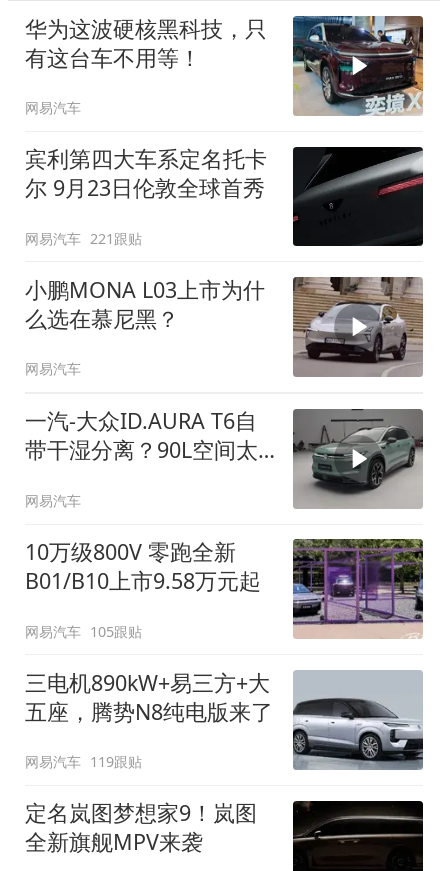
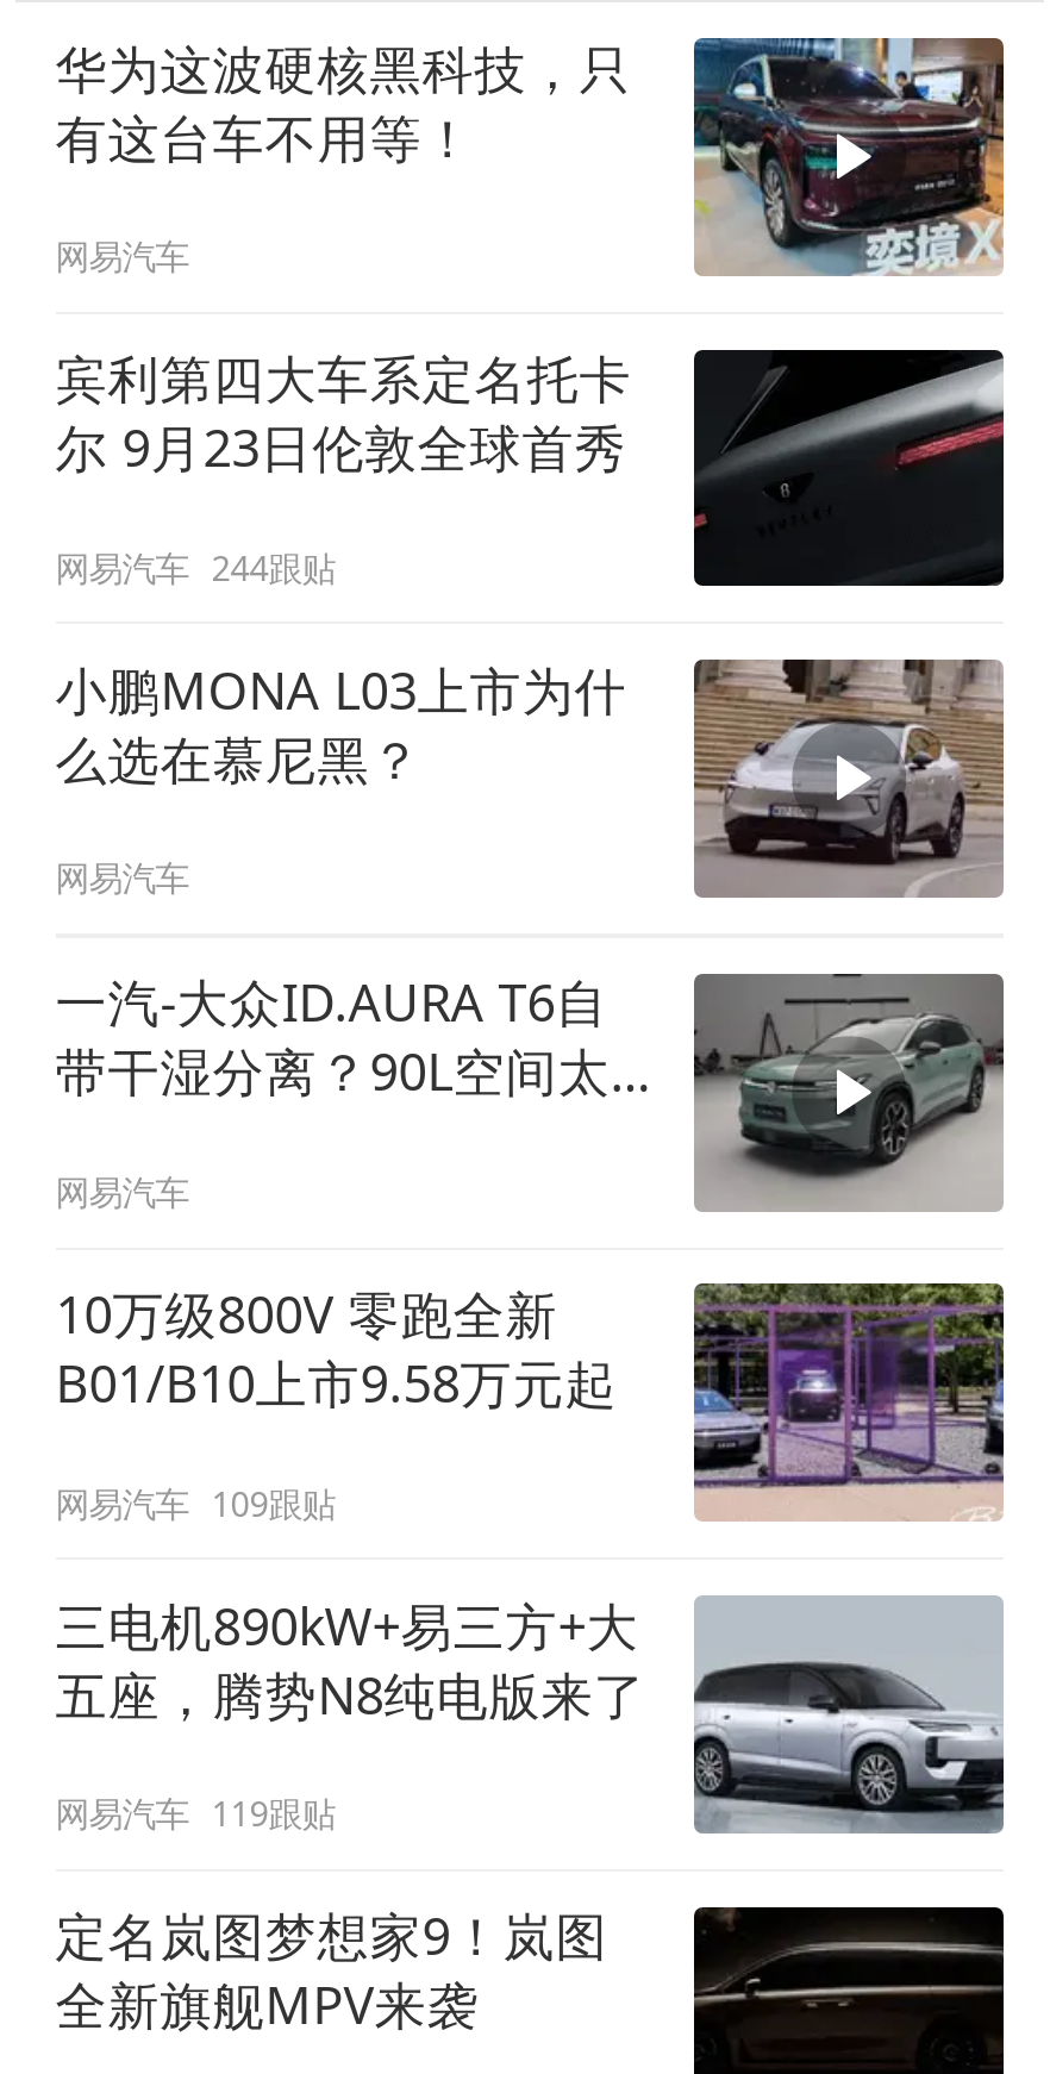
[25,229,142,248] 网易汽车 221跟贴 -> [55,545,335,590] 网易汽车 244跟贴
[25,622,142,641] 网易汽车 105跟贴 -> [55,1480,335,1525] 网易汽车 109跟贴

